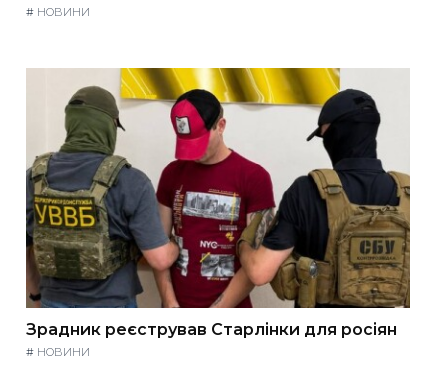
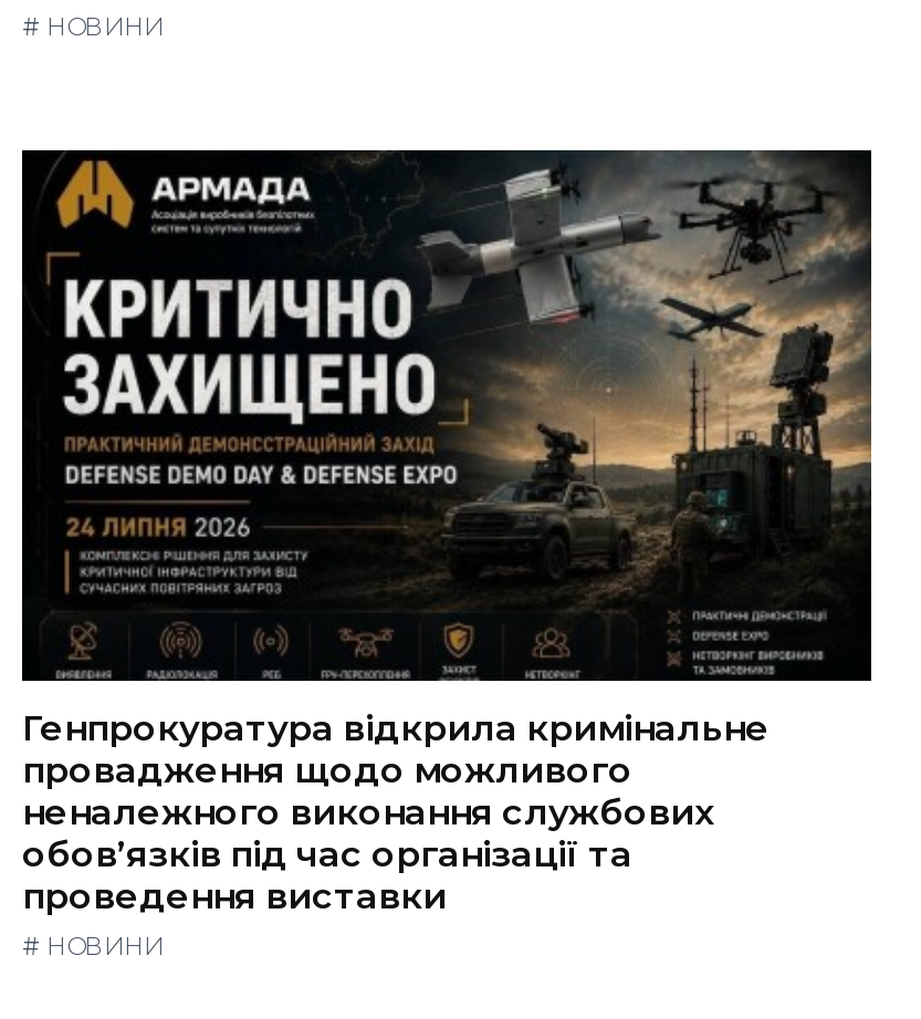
[26,67,411,338] [image] | Зрадник реєстрував Старлінки для росіян -> [20,148,873,916] [image] | Генпрокуратура відкрила кримінальне | провадження щодо можливого | неналежного виконання службових | обов’язків під час організації та | проведення виставки

